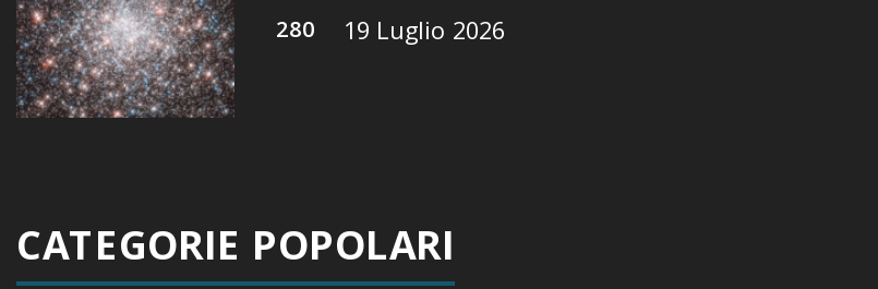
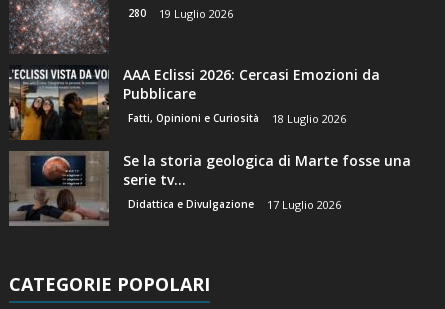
none -> [9,65,411,212] [image] | AAA Eclissi 2026: Cercasi Emozioni da | Pubblicare | Fatti, Opinioni e Curiosità | 18 Luglio 2026 | Se la storia geologica di Marte fosse una | serie tv… | Didattica e Divulgazione | 17 Luglio 2026
none -> [9,150,109,226] [image]

